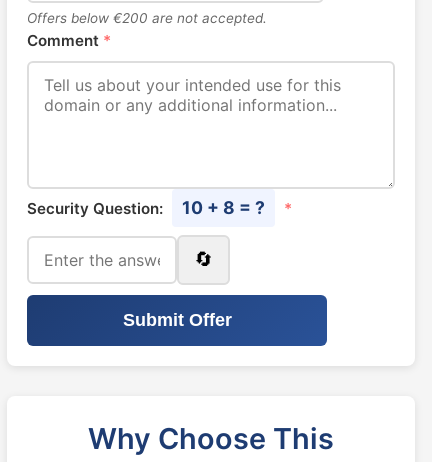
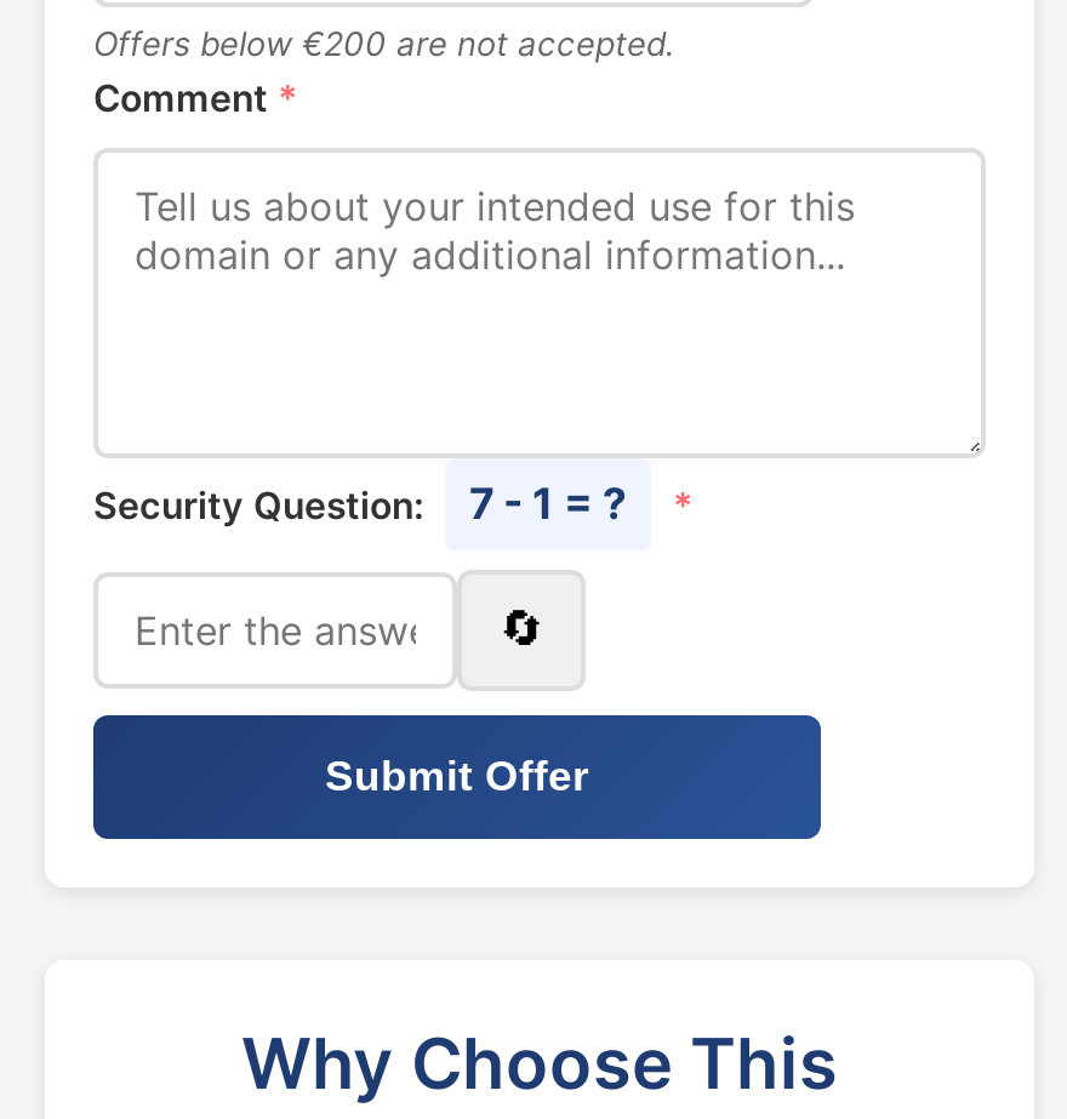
[182,197,265,218] 10 + 8 = ? -> [469,478,627,529] 7 - 1 = ?

